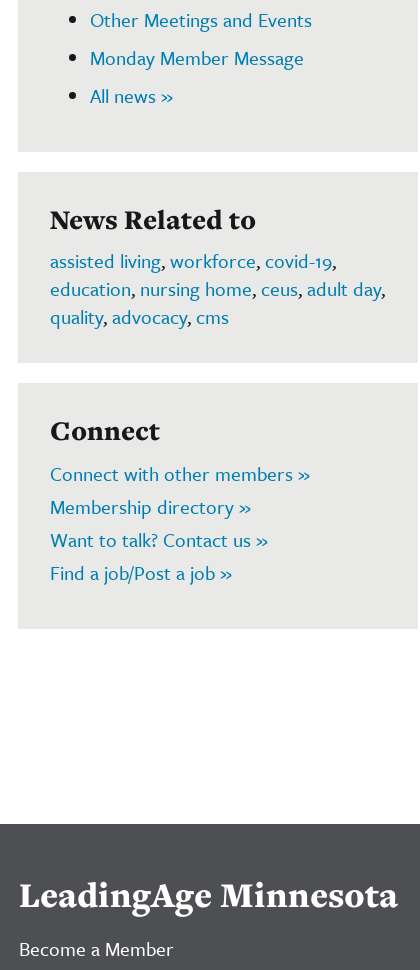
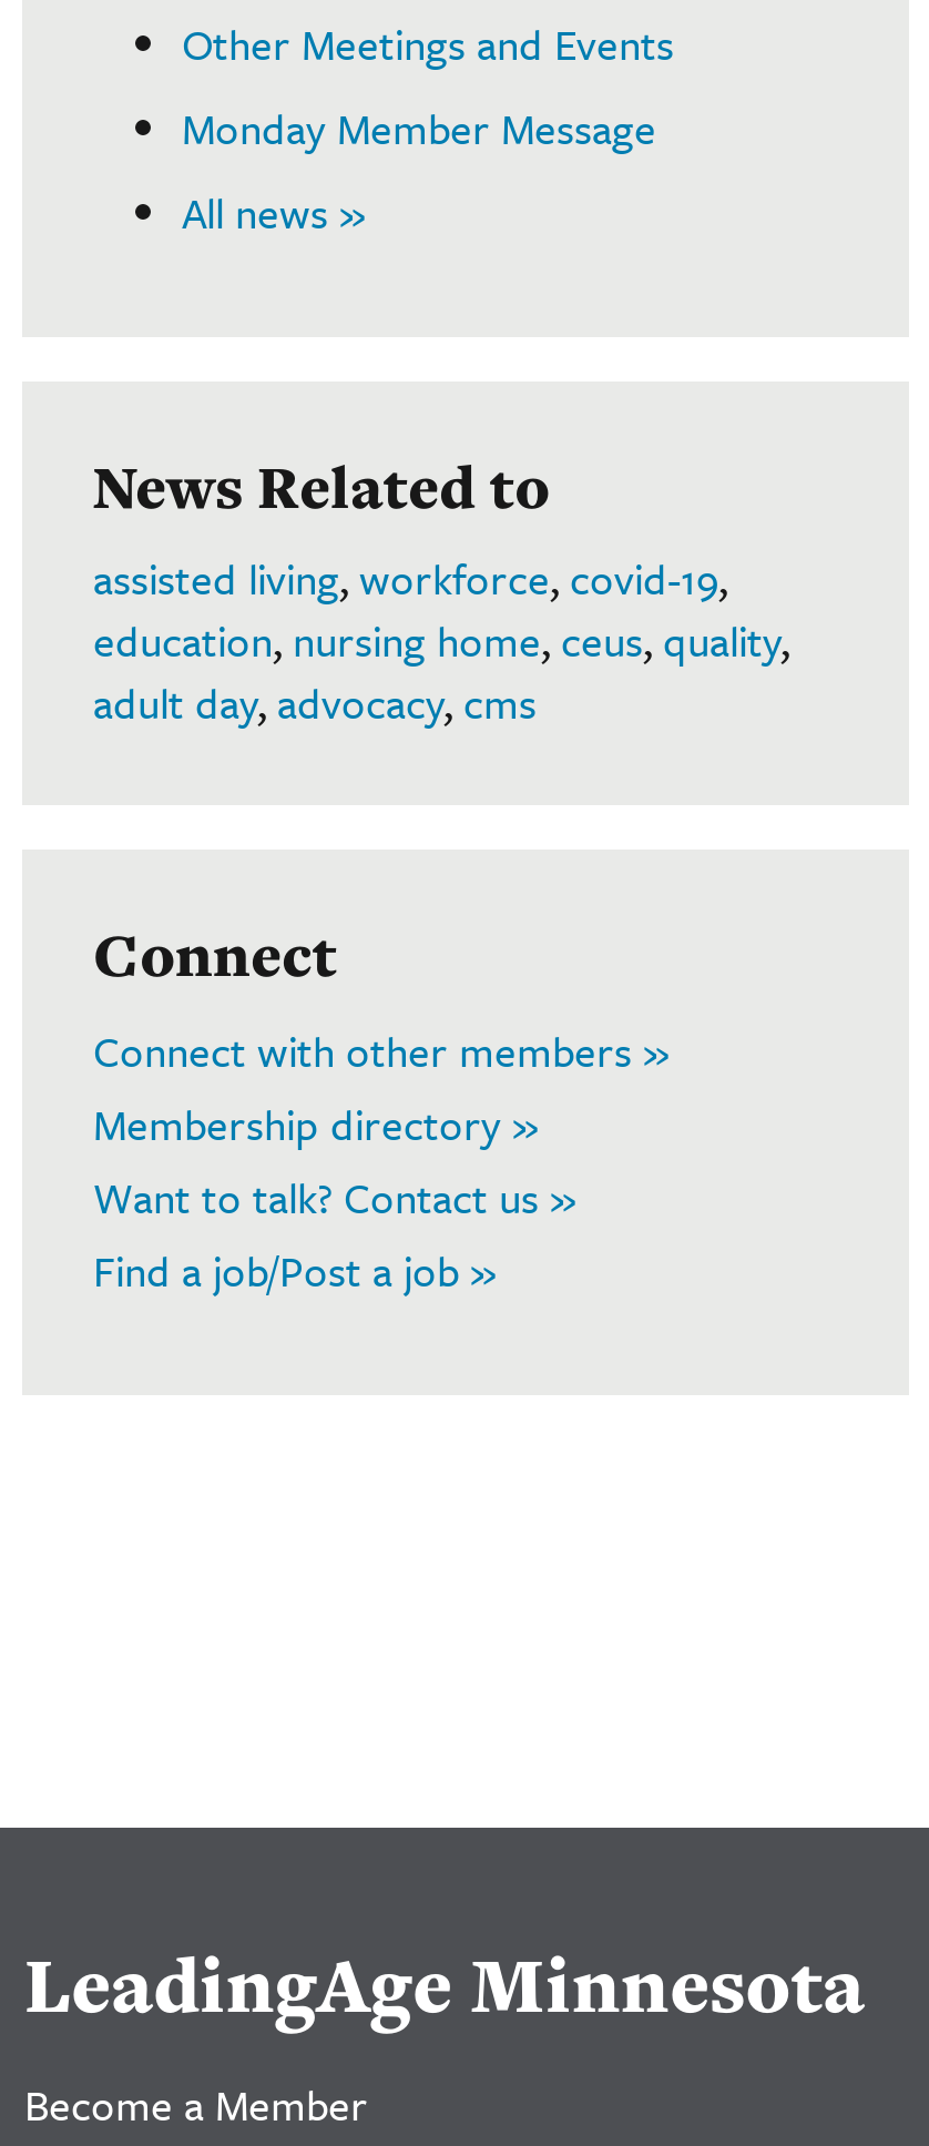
[50,275,385,330] education, nursing home, ceus, adult day, | quality, advocacy, cms -> [93,609,789,731] education, nursing home, ceus, quality, | adult day, advocacy, cms

